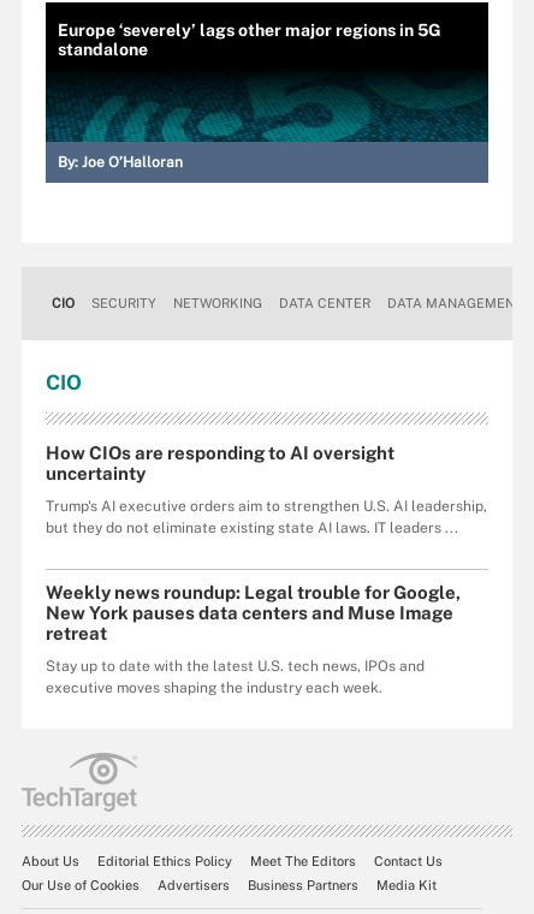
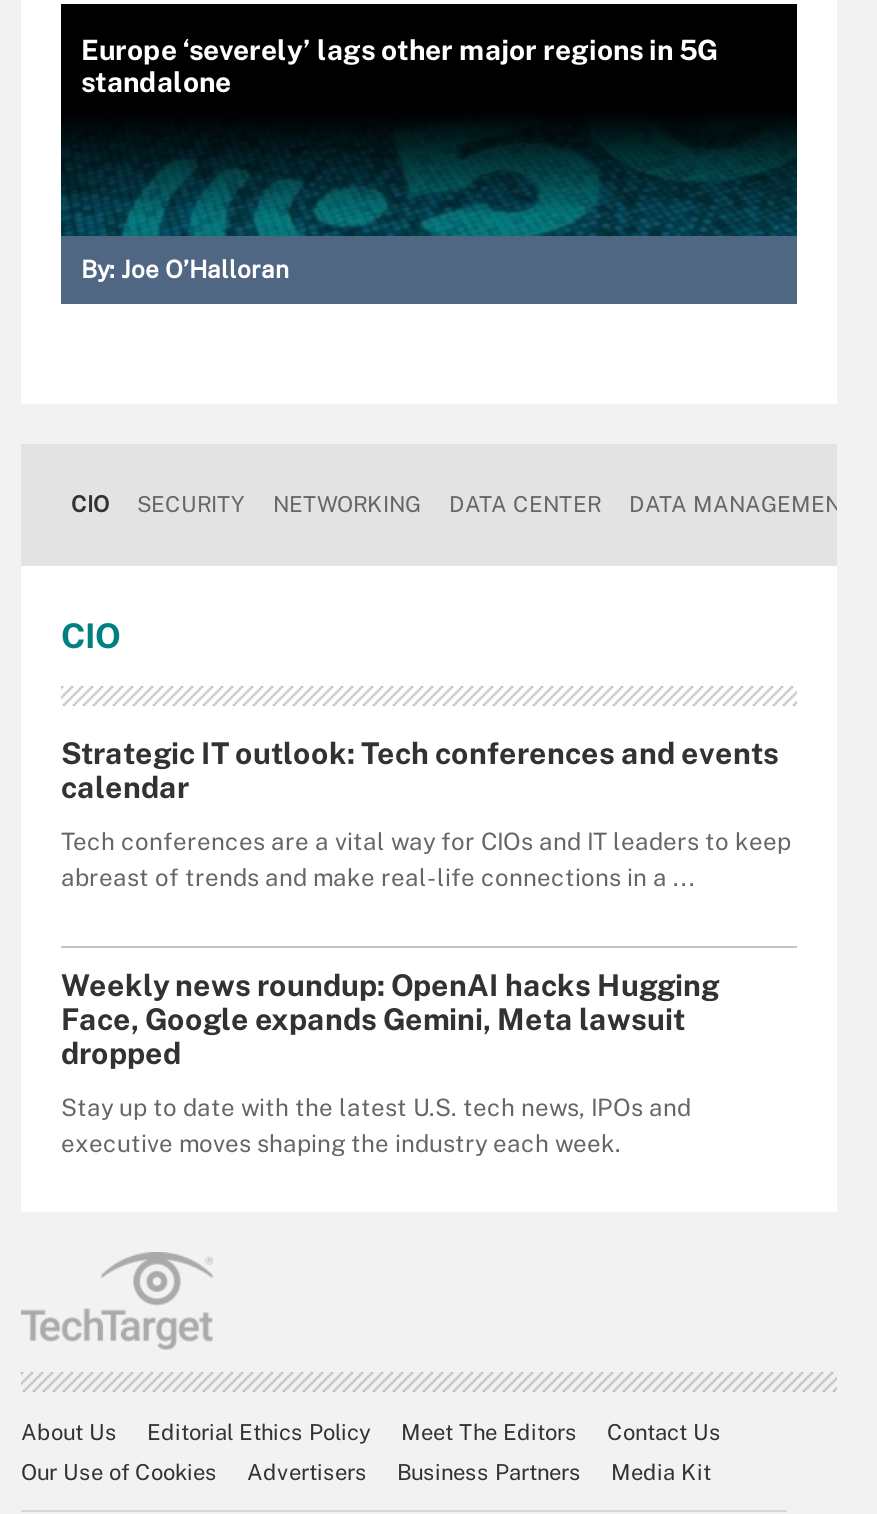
[46,443,394,483] How CIOs are responding to AI oversight | uncertainty -> [61,736,779,804] Strategic IT outlook: Tech conferences and events | calendar
[46,498,487,536] Trump's AI executive orders aim to strengthen U.S. AI leadership, | but they do not eliminate existing state AI laws. IT leaders ... -> [61,828,791,892] Tech conferences are a vital way for CIOs and IT leaders to keep | abreast of trends and make real-life connections in a ...
[46,582,461,643] Weekly news roundup: Legal trouble for Google, | New York pauses data centers and Muse Image | retreat -> [61,968,719,1070] Weekly news roundup: OpenAI hacks Hugging | Face, Google expands Gemini, Meta lawsuit | dropped

